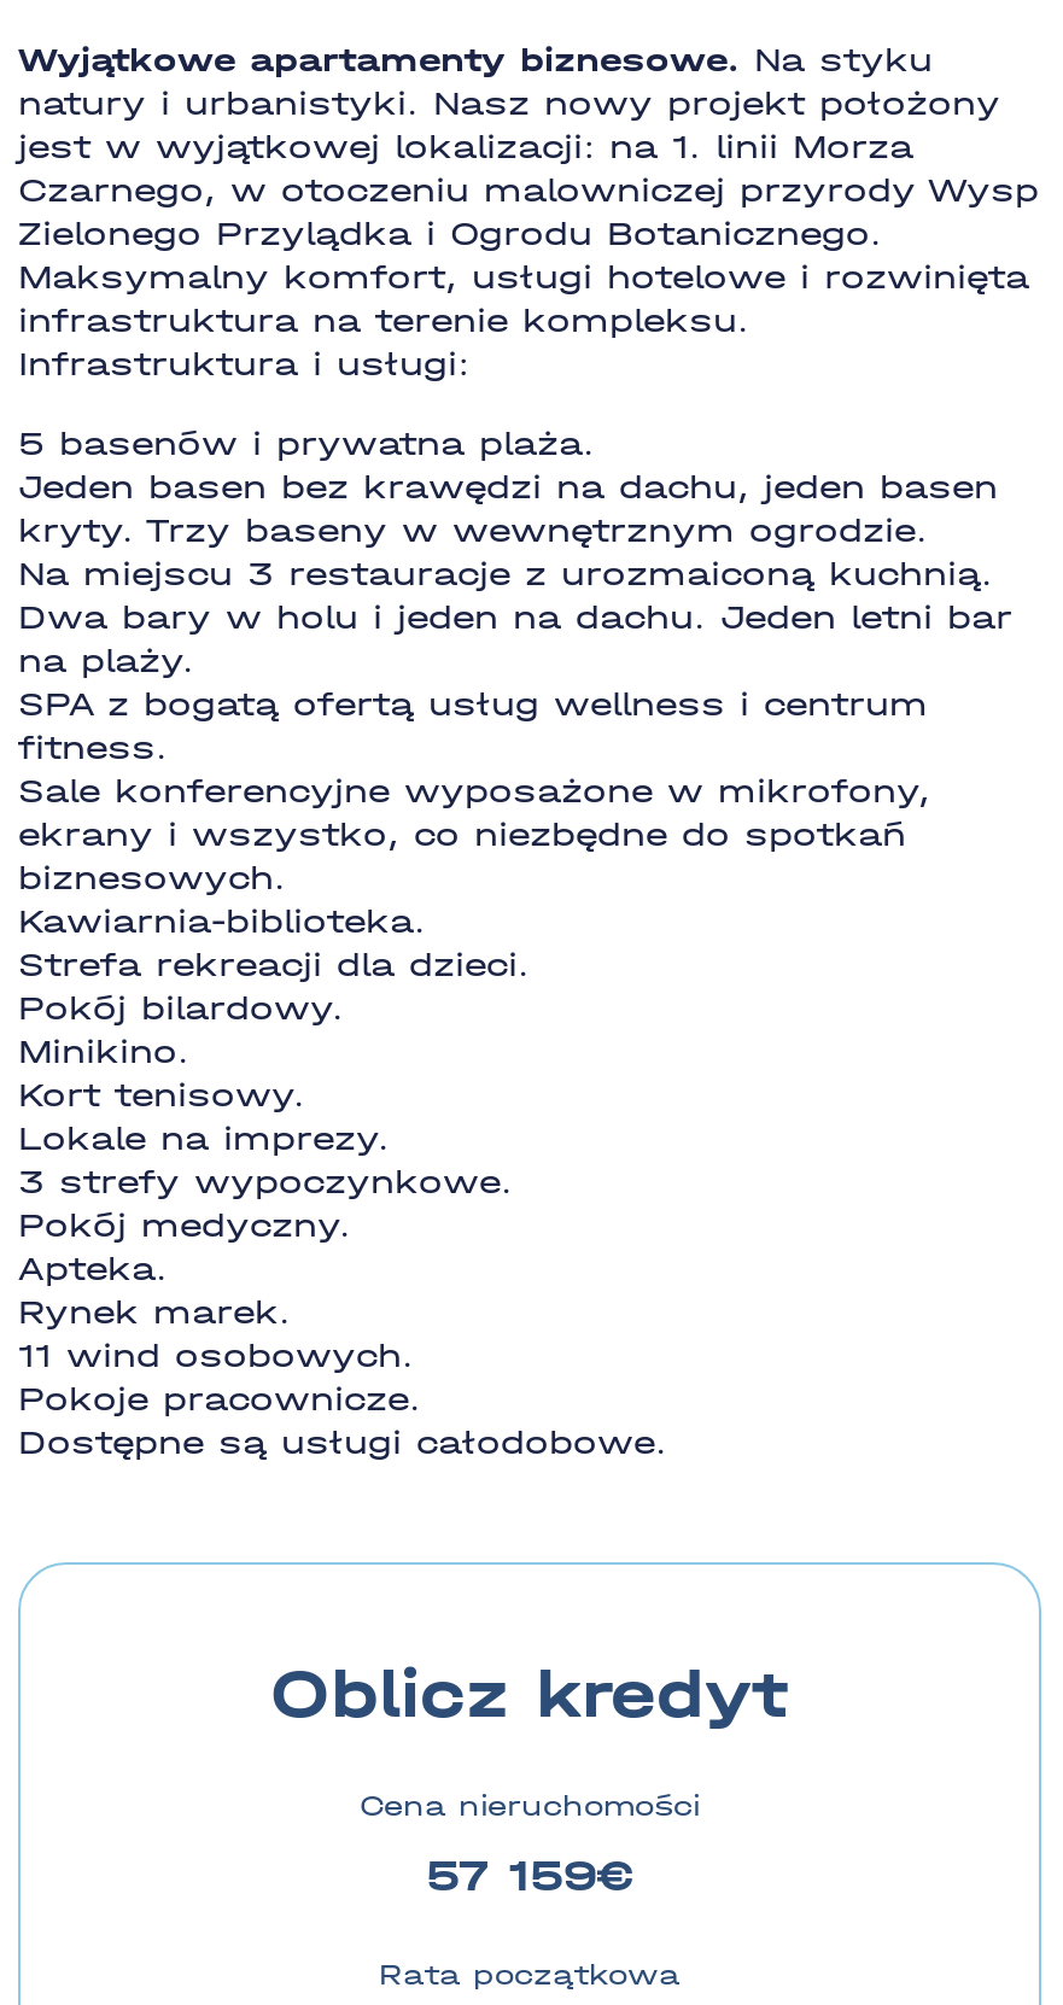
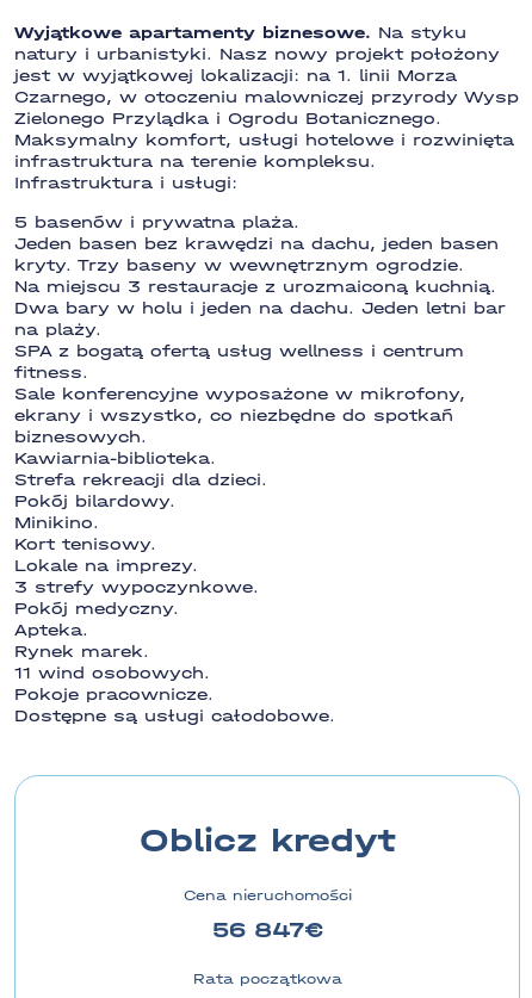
[426,1852,597,1902] 57 159 -> [212,918,305,943] 56 847

